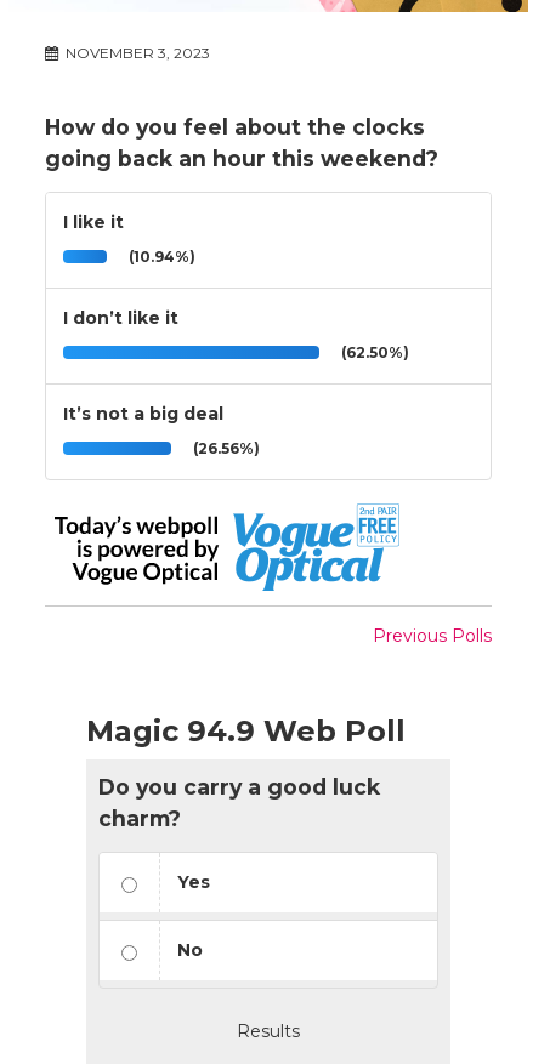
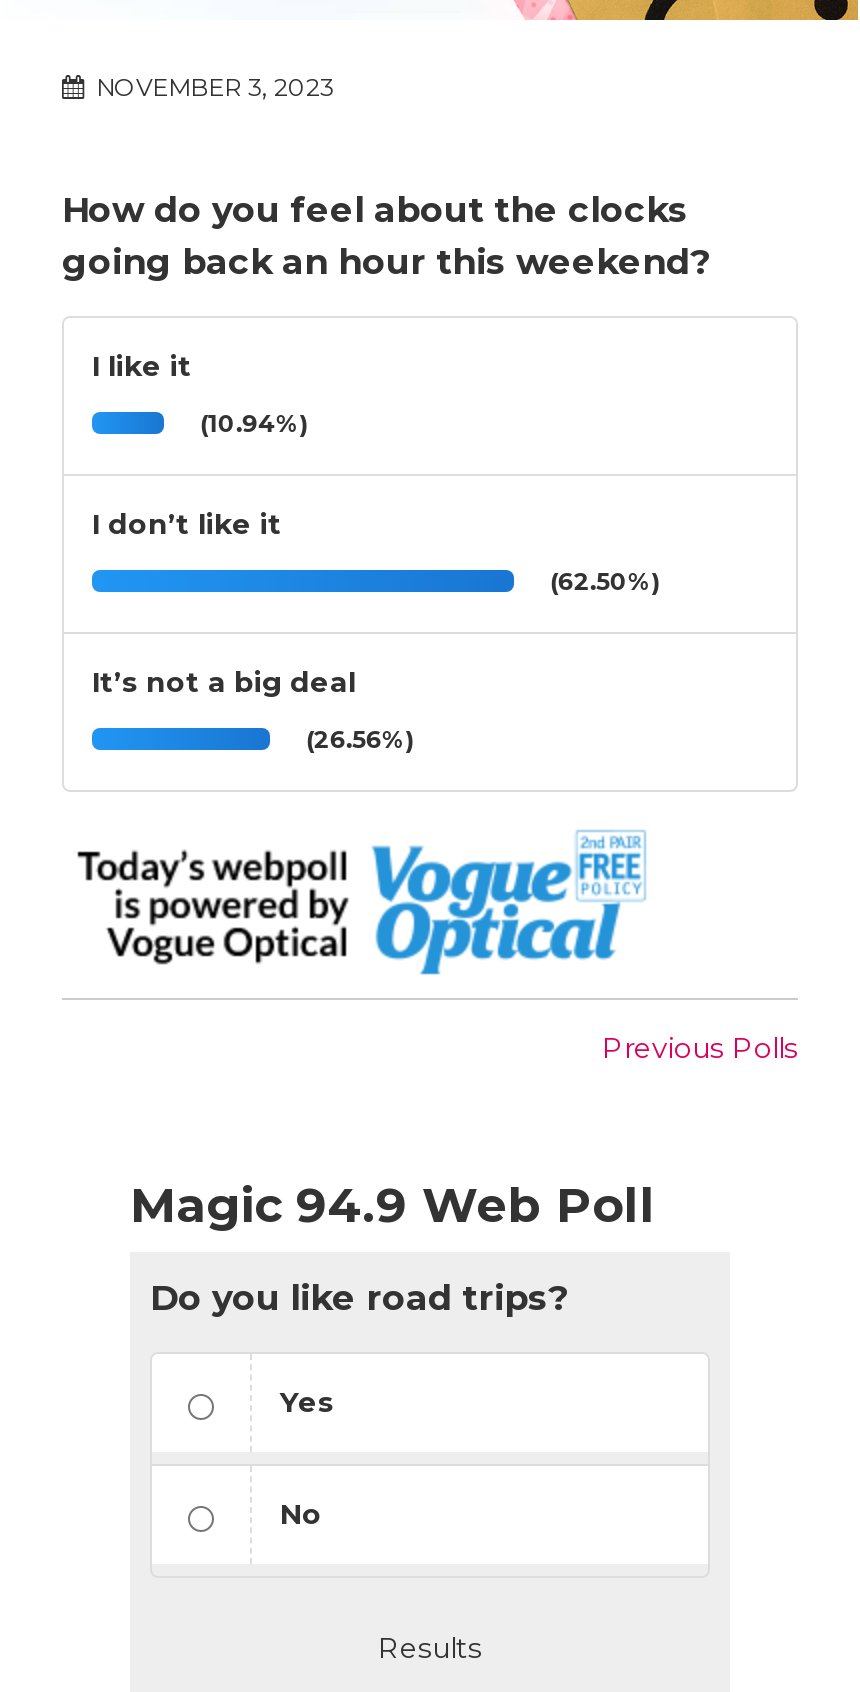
[98,774,380,831] Do you carry a good luck | charm? -> [150,1276,568,1318] Do you like road trips?

